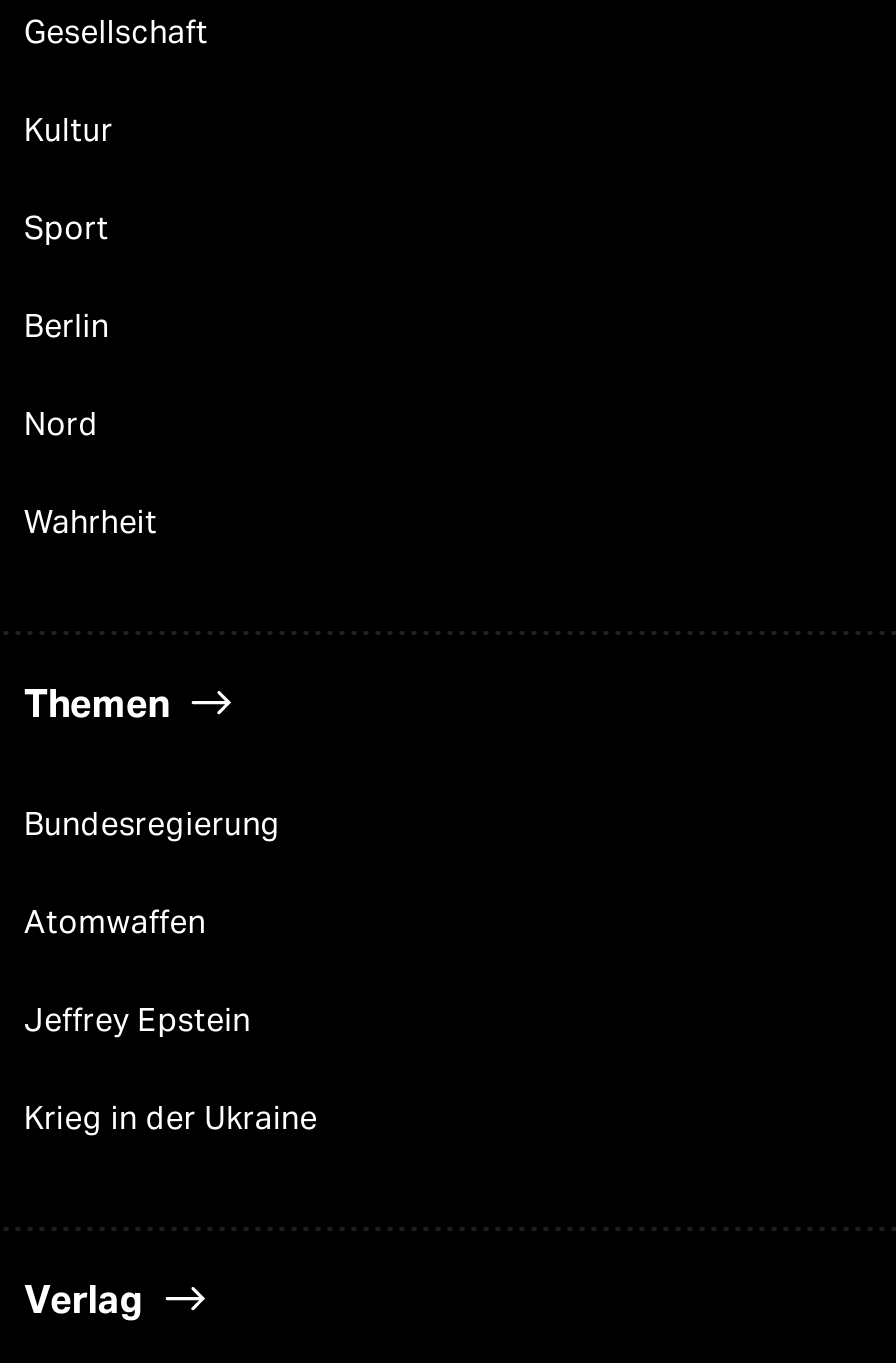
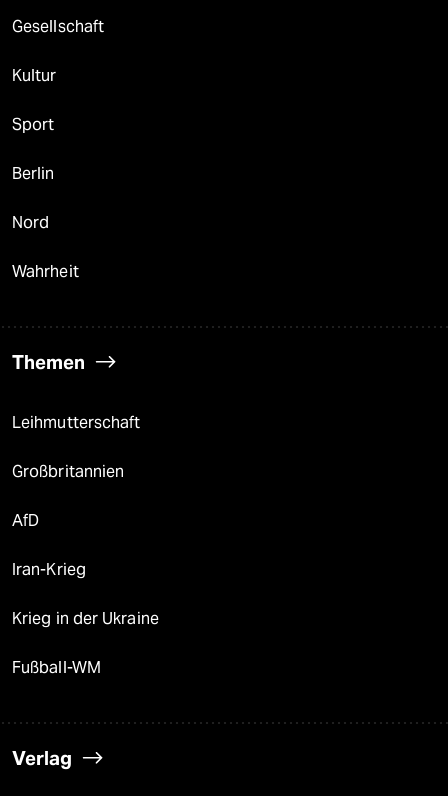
[24,806,281,1040] Bundesregierung | Atomwaffen | Jeffrey Epstein -> [12,413,140,579] Leihmutterschaft | Großbritannien | AfD | Iran-Krieg
none -> [12,658,101,677] Fußball-WM

